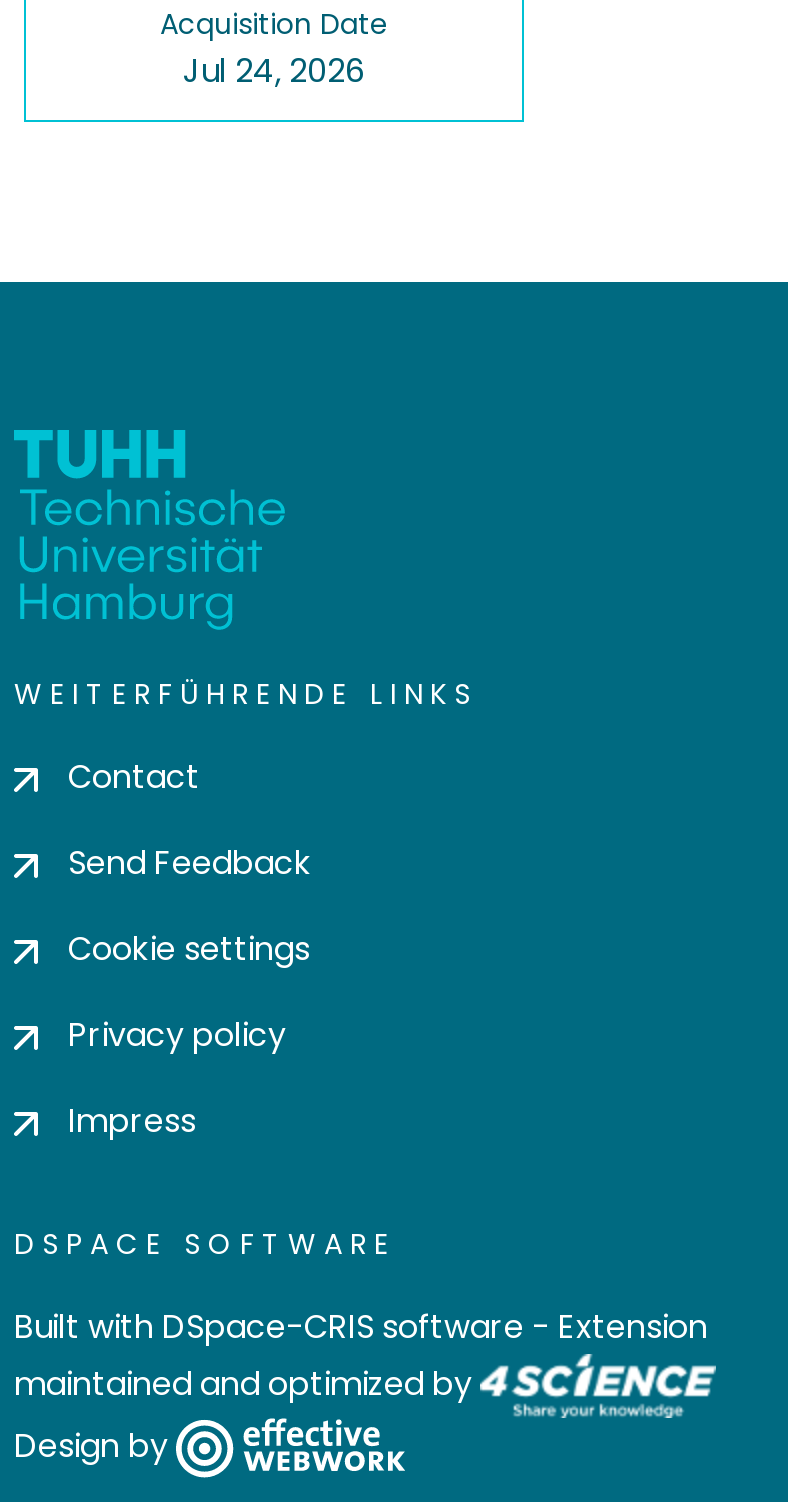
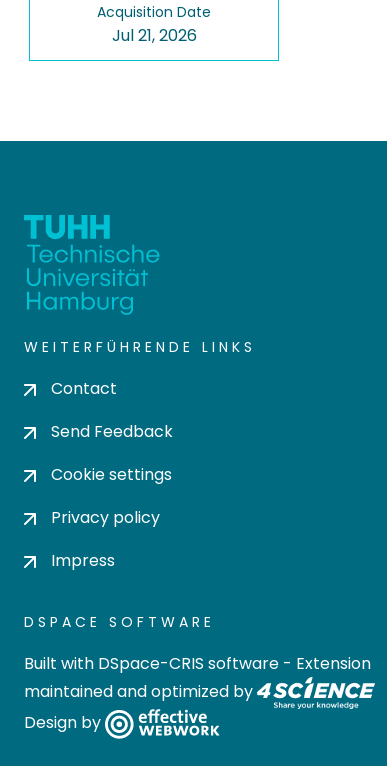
[183,48,365,94] Jul 24, 2026 -> [111,24,196,47] Jul 21, 2026

